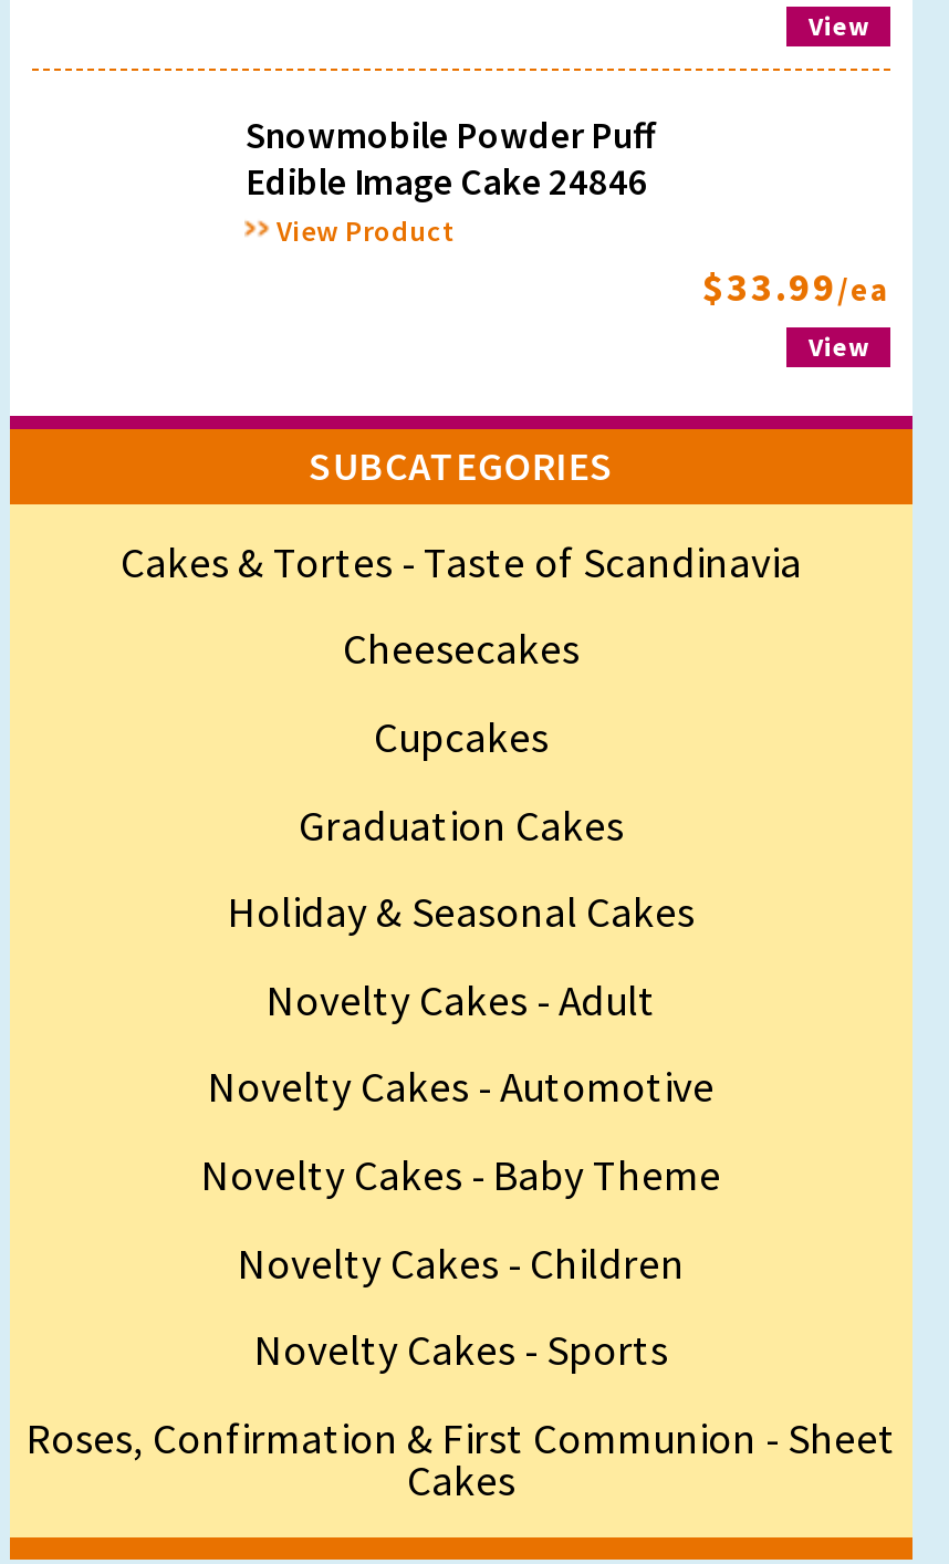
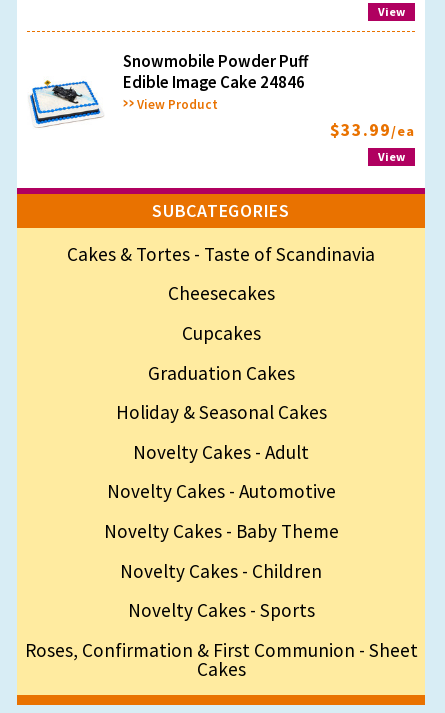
none -> [29,79,101,128] [image]

